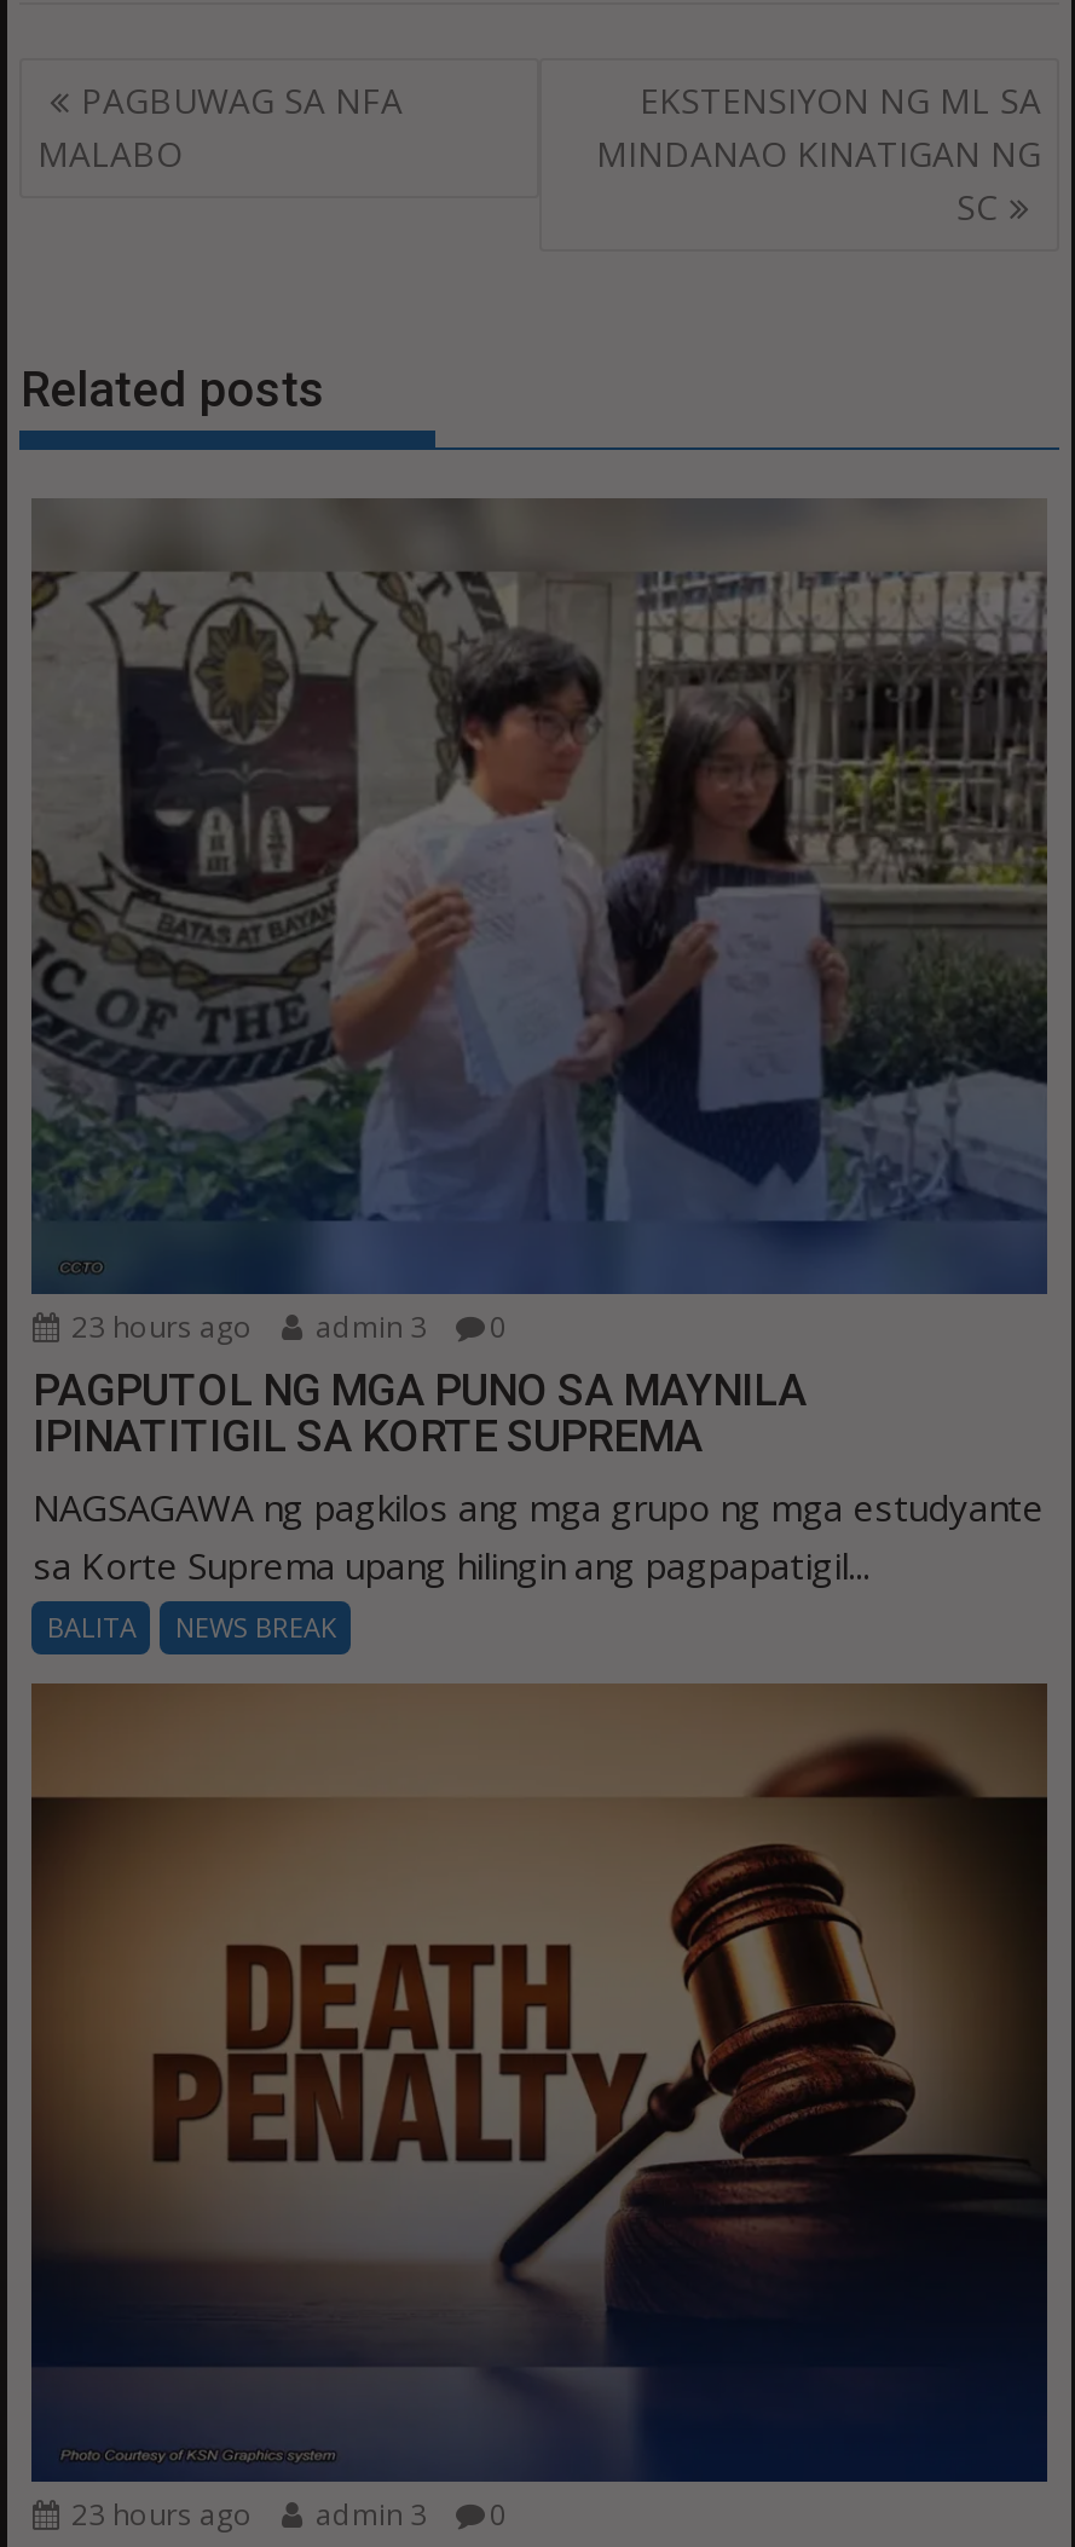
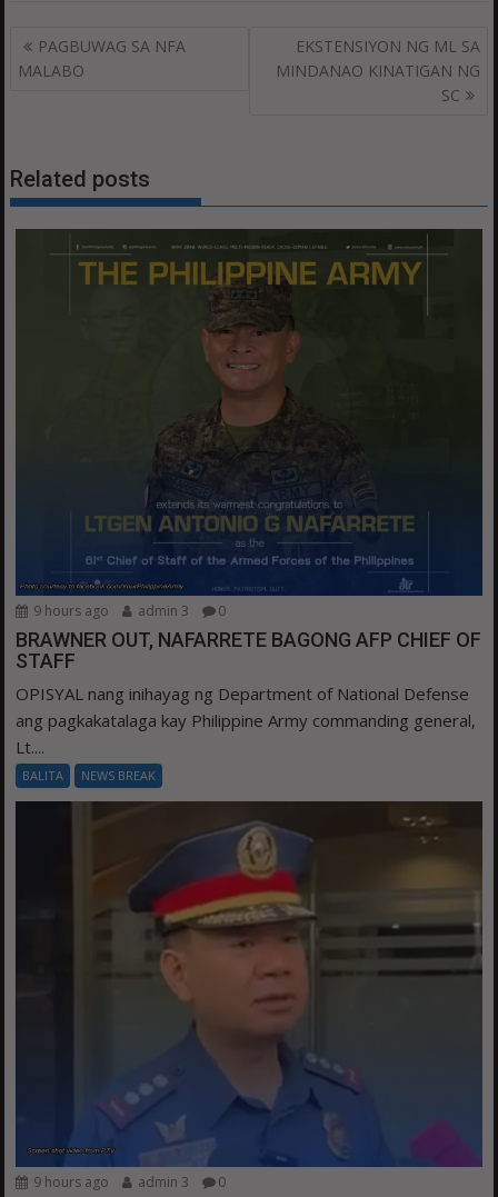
[31,497,1050,1348] [image] | 23 hours ago admin 3 0 -> [16,228,484,620] [image] | 9 hours ago admin 3 0
[33,1365,1044,1590] PAGPUTOL NG MGA PUNO SA MAYNILA | IPINATITIGIL SA KORTE SUPREMA | NAGSAGAWA ng pagkilos ang mga grupo ng mga estudyante | sa Korte Suprema upang hilingin ang pagpapatigil... -> [16,627,482,757] BRAWNER OUT, NAFARRETE BAGONG AFP CHIEF OF | STAFF | OPISYAL nang inihayag ng Department of National Defense | ang pagkakatalaga kay Philippine Army commanding general, | Lt....
[29,1682,1050,2536] [image] | 23 hours ago admin 3 0 -> [14,800,484,1191] [image] | 9 hours ago admin 3 0

